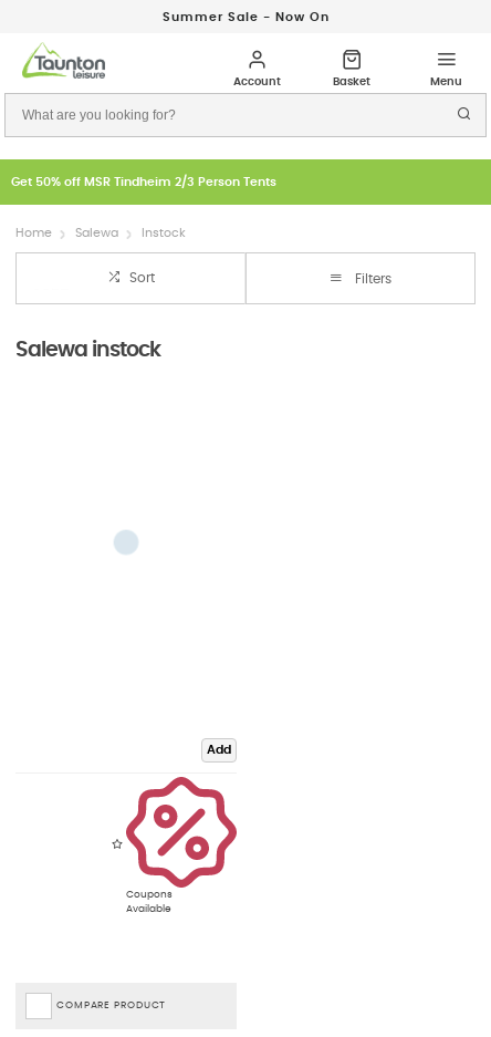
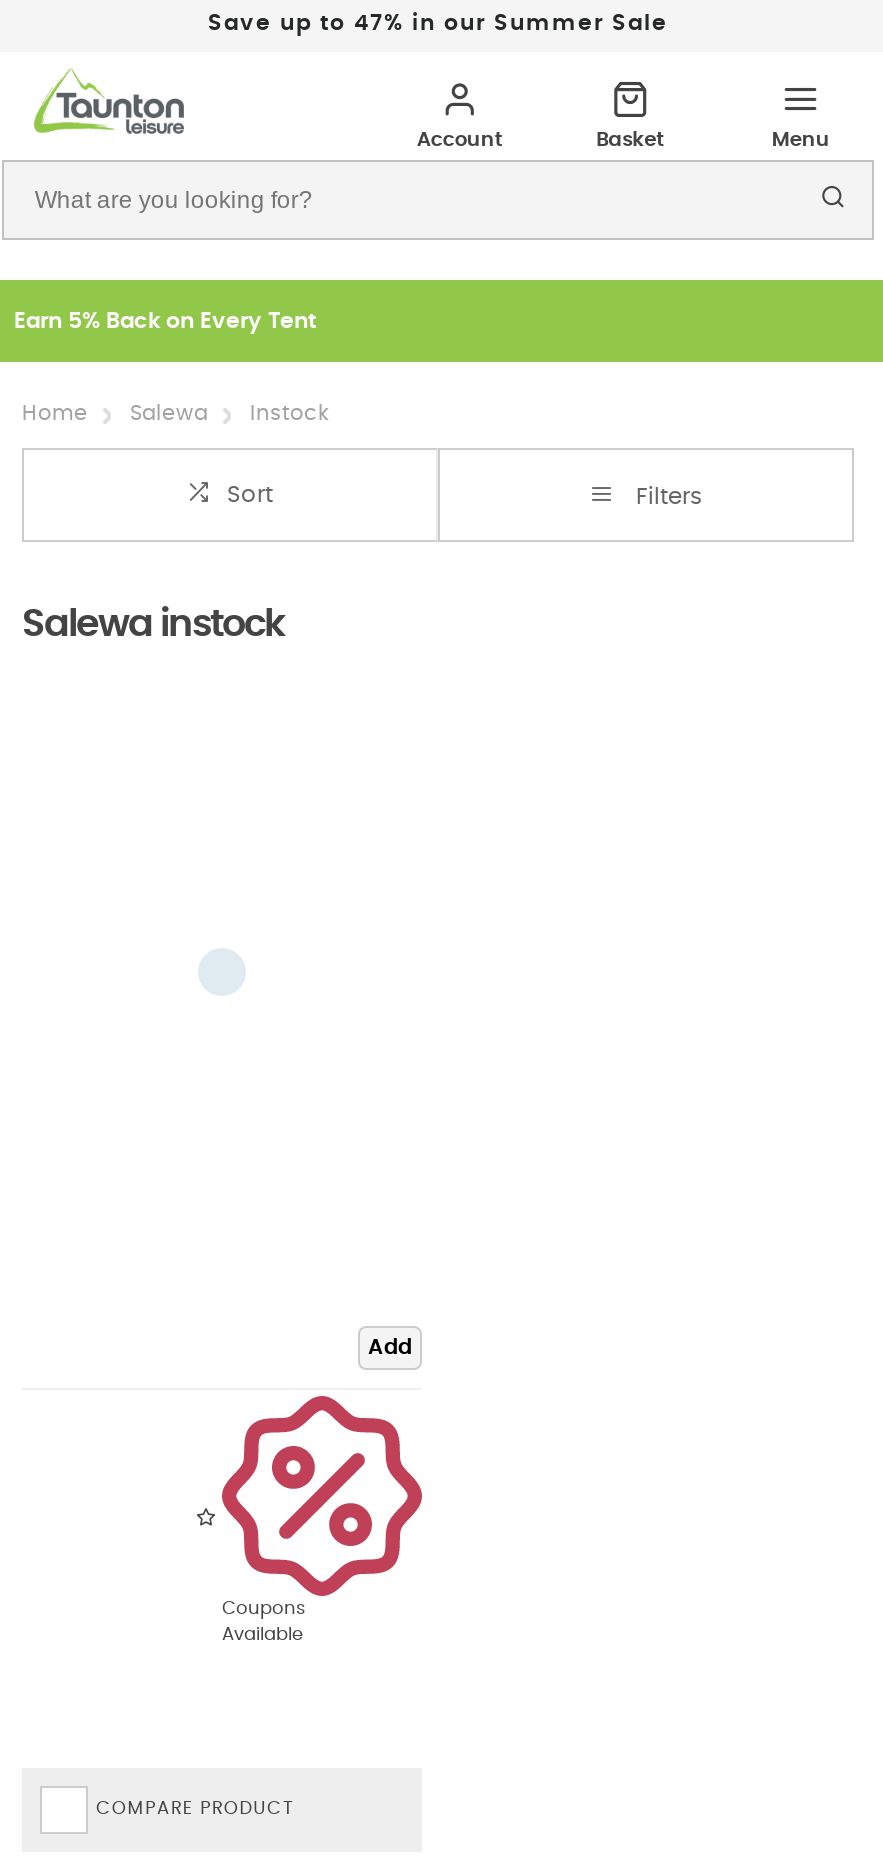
[162,11,329,23] Summer Sale - Now On -> [208,11,668,33] Save up to 47% in our Summer Sale
[11,176,276,188] Get 50% off MSR Tindheim 2/3 Person Tents -> [14,310,316,332] Earn 5% Back on Every Tent

